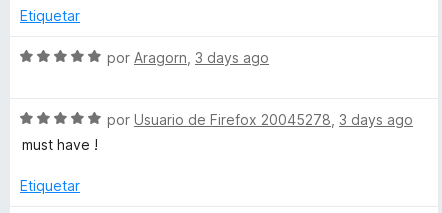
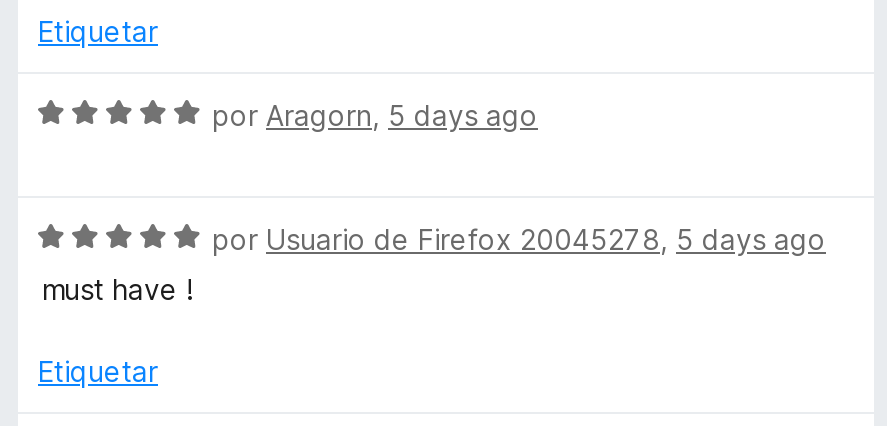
[107,49,269,66] por Aragorn, 3 days ago -> [212,98,538,132] por Aragorn, 5 days ago
[107,111,413,128] por Usuario de Firefox 20045278, 3 days ago -> [212,222,826,256] por Usuario de Firefox 20045278, 5 days ago

